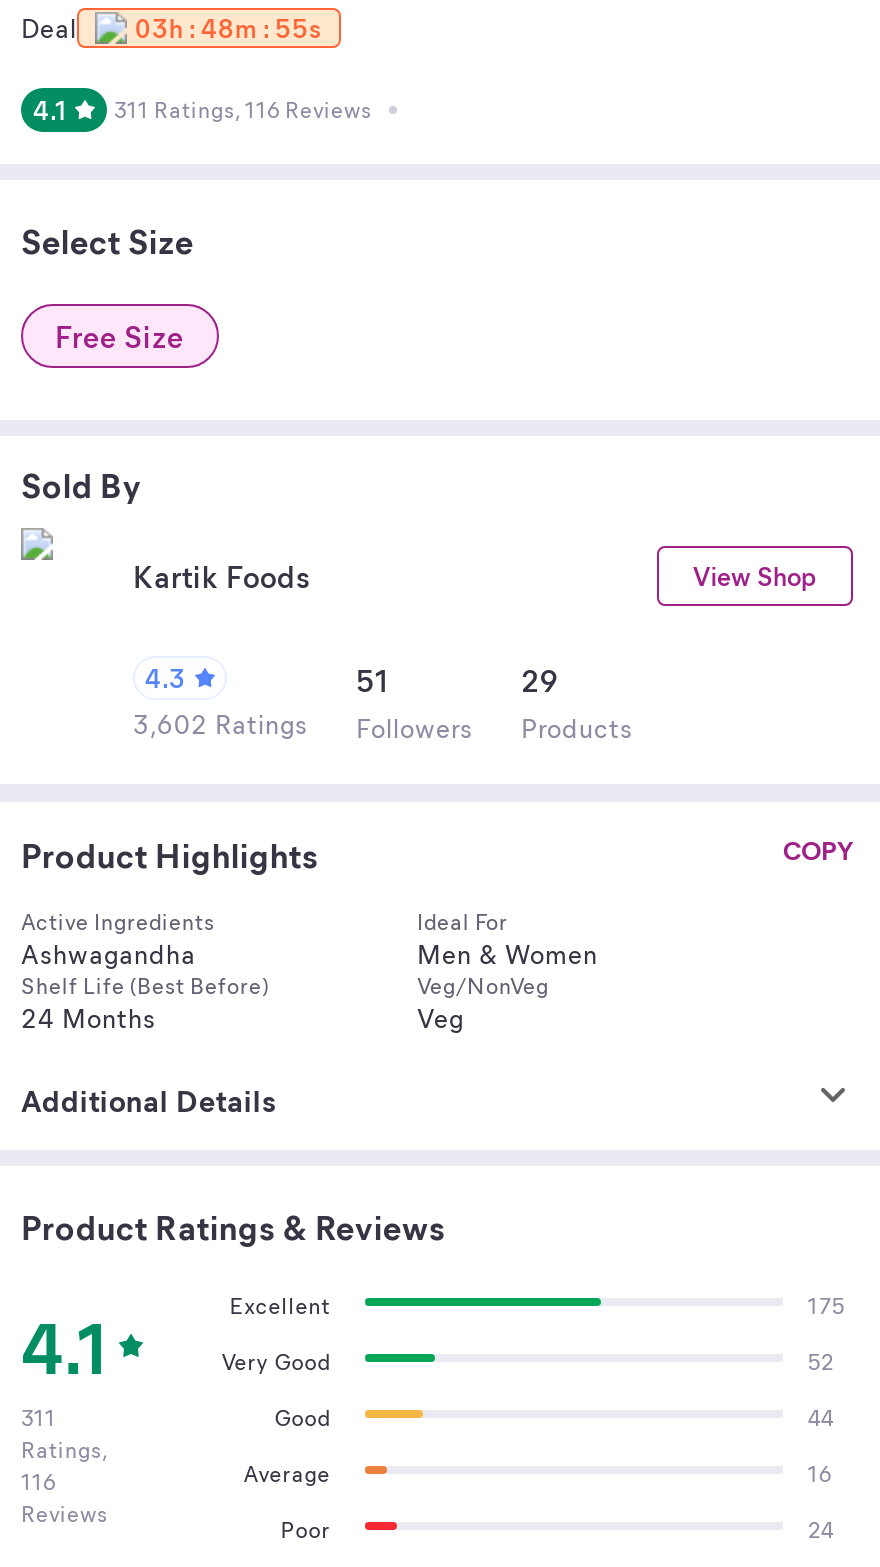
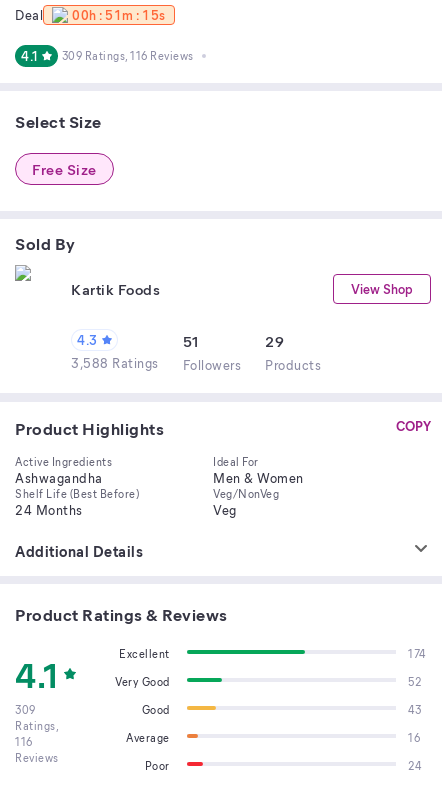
[21,10,322,44] Deal 03h : 48m : 55s -> [15,6,165,23] Deal 00h : 51m : 15s
[114,94,372,124] 311 Ratings, 116 Reviews -> [61,48,193,63] 309 Ratings, 116 Reviews
[133,706,633,744] 3,602 Ratings Followers Products -> [71,354,321,373] 3,588 Ratings Followers Products
[808,1290,845,1320] 175 -> [408,646,426,661] 174
[21,1402,56,1432] 311 -> [15,702,35,717] 309
[808,1402,834,1432] 44 -> [408,702,421,717] 43

